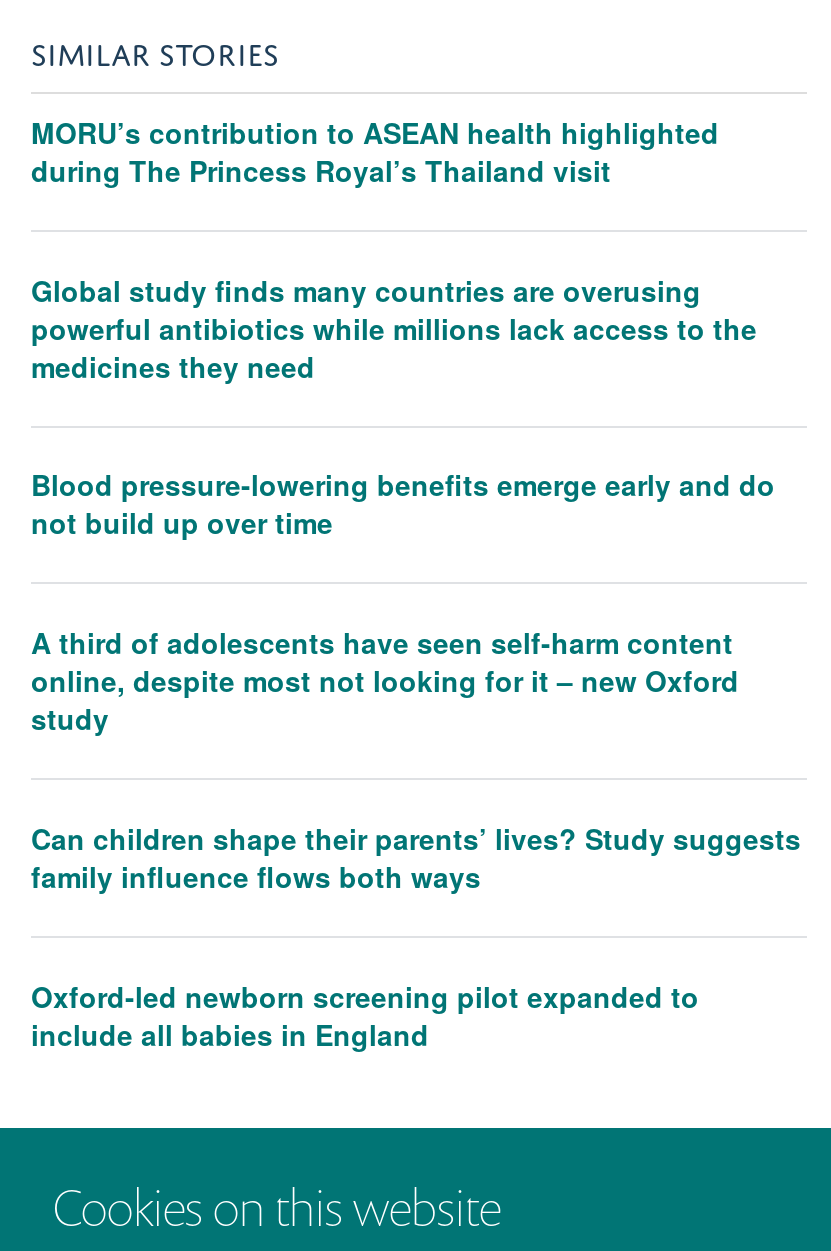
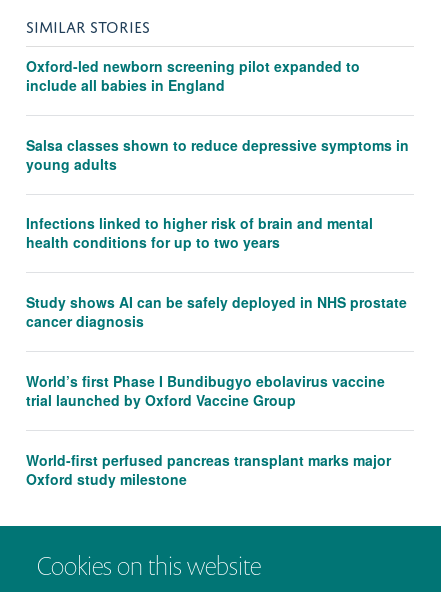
[31,111,801,897] MORU’s contribution to ASEAN health highlighted | during The Princess Royal’s Thailand visit | Global study finds many countries are overusing | powerful antibiotics while millions lack access to the | medicines they need | Blood pressure-lowering benefits emerge early and do | not build up over time | A third of adolescents have seen self-harm content | online, despite most not looking for it – new Oxford | study | Can children shape their parents’ lives? Study suggests | family influence flows both ways -> none
moved [31,977,699,1055] -> [26,56,360,95]: Oxford-led newborn screening pilot expanded to | include all babies in England
none -> [26,134,409,489] Salsa classes shown to reduce depressive symptoms in | young adults | Infections linked to higher risk of brain and mental | health conditions for up to two years | Study shows AI can be safely deployed in NHS prostate | cancer diagnosis | World’s first Phase I Bundibugyo ebolavirus vaccine | trial launched by Oxford Vaccine Group | World-first perfused pancreas transplant marks major | Oxford study milestone

